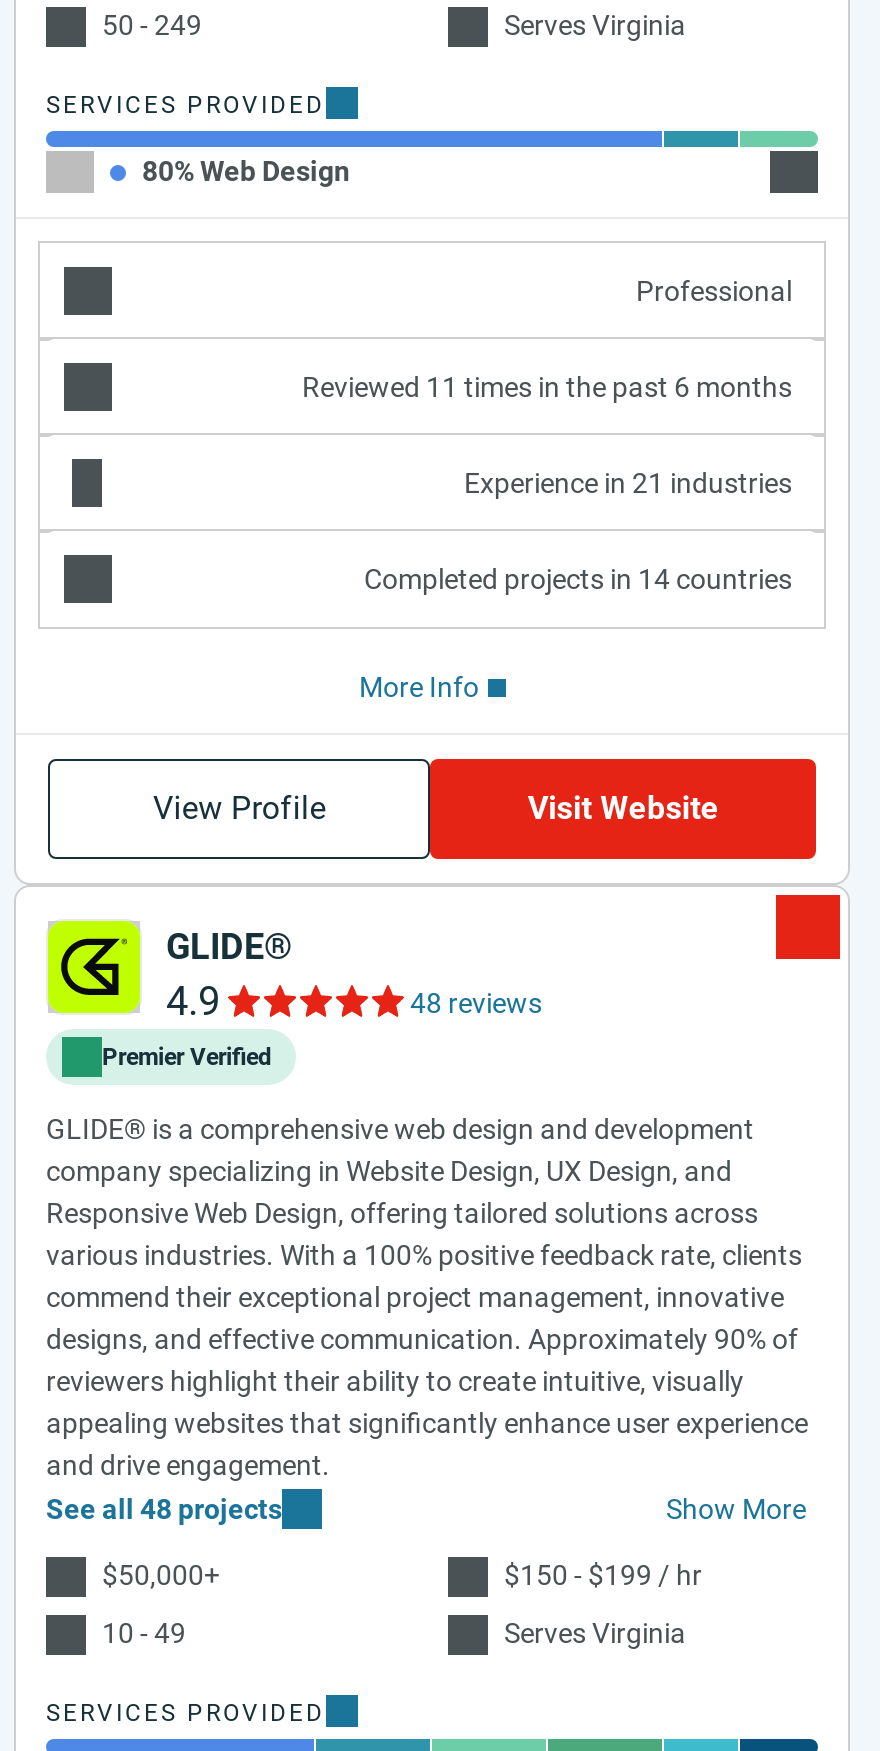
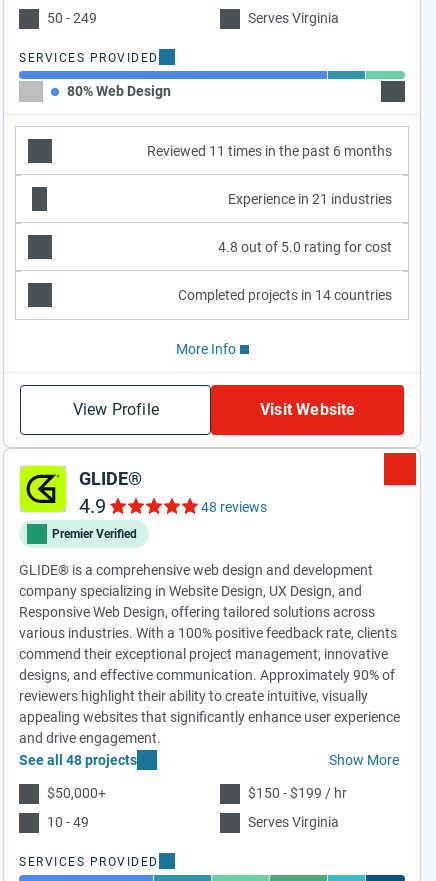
[636,274,792,306] Professional -> none
moved [302,370,792,498] -> [147,142,392,206]: Reviewed 11 times in the past 6 months | Experience in 21 industries
none -> [218,238,392,254] 4.8 out of 5.0 rating for cost

